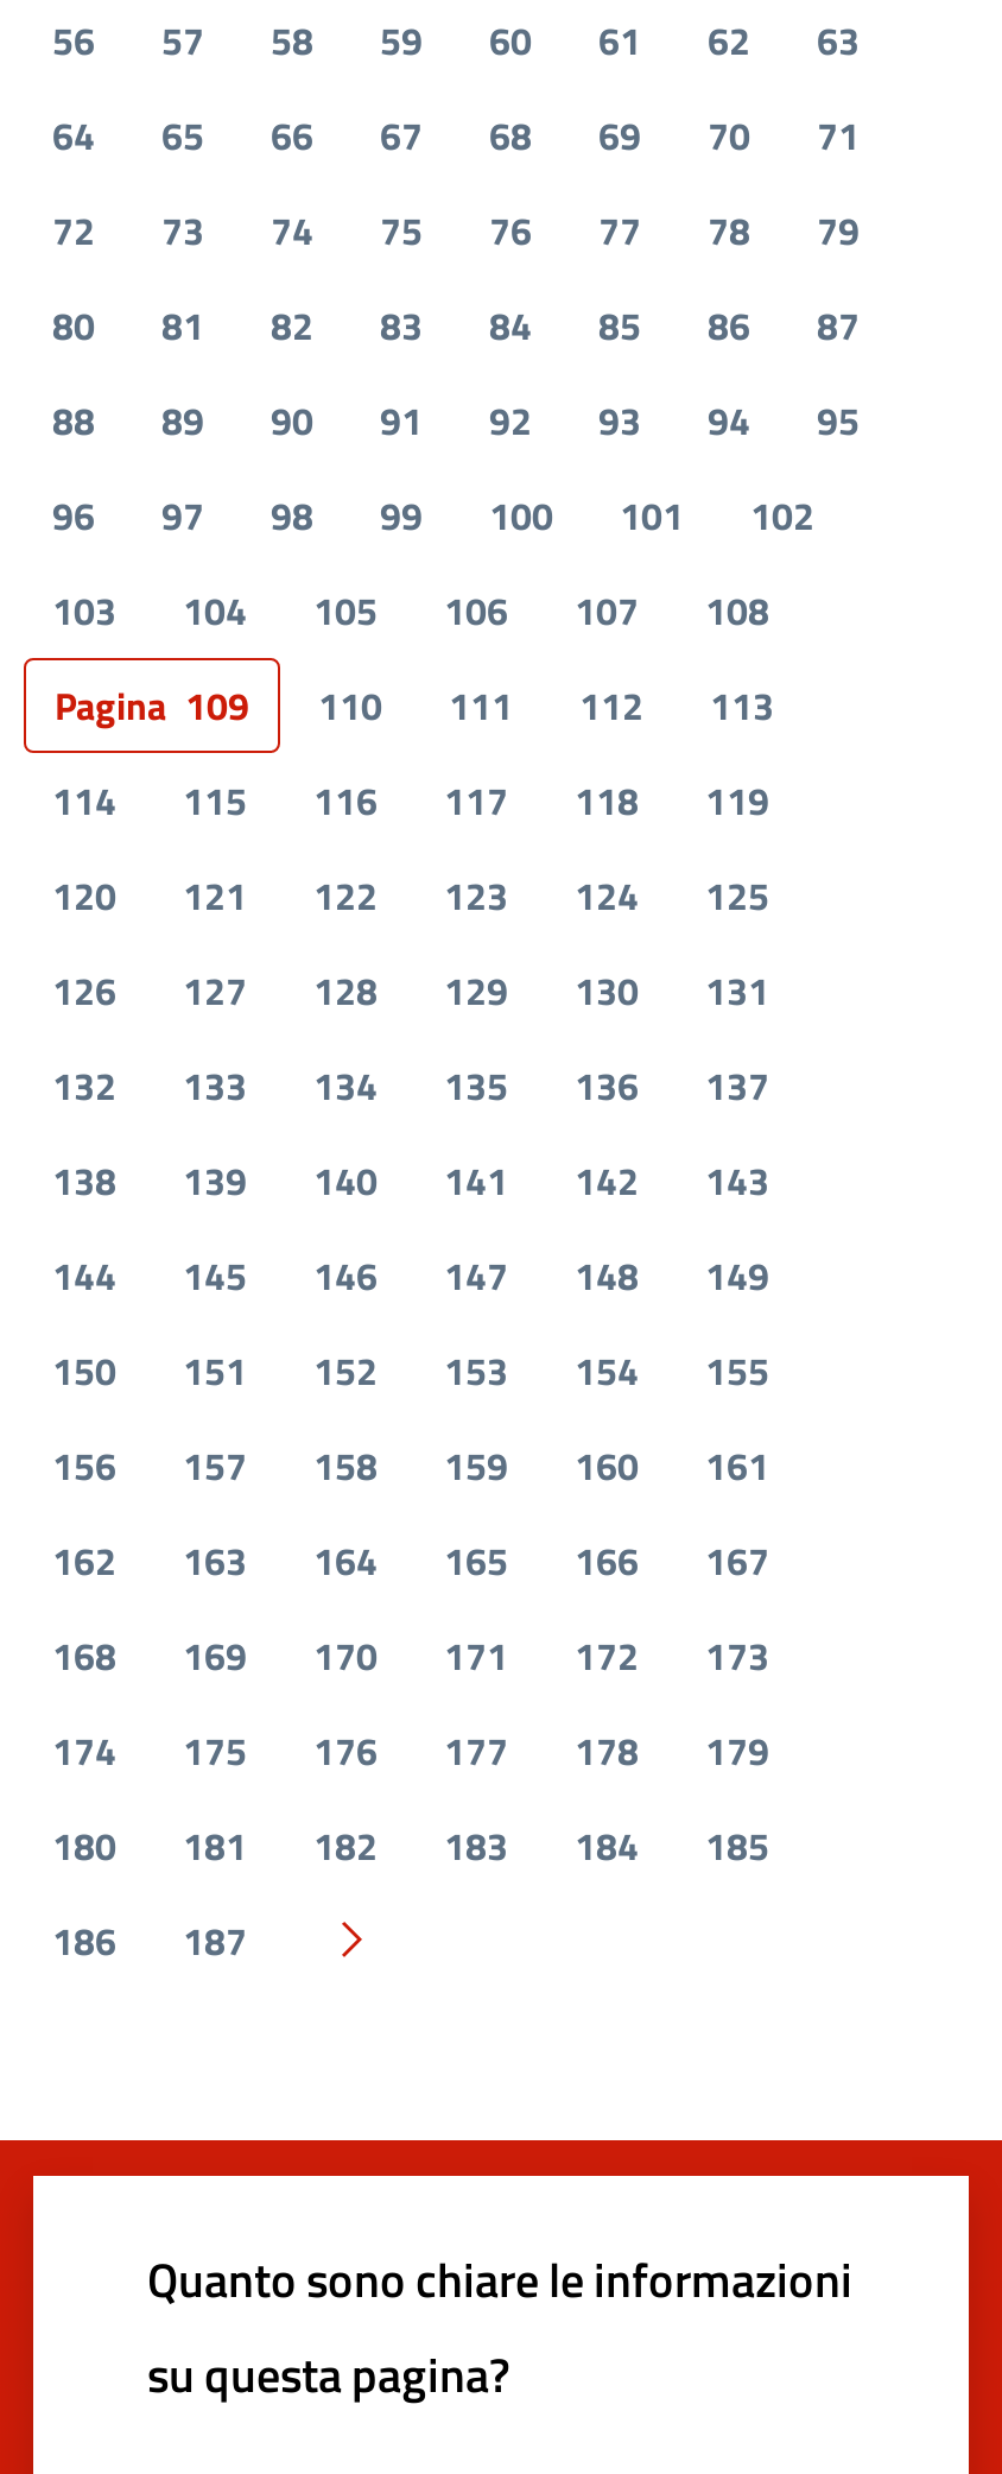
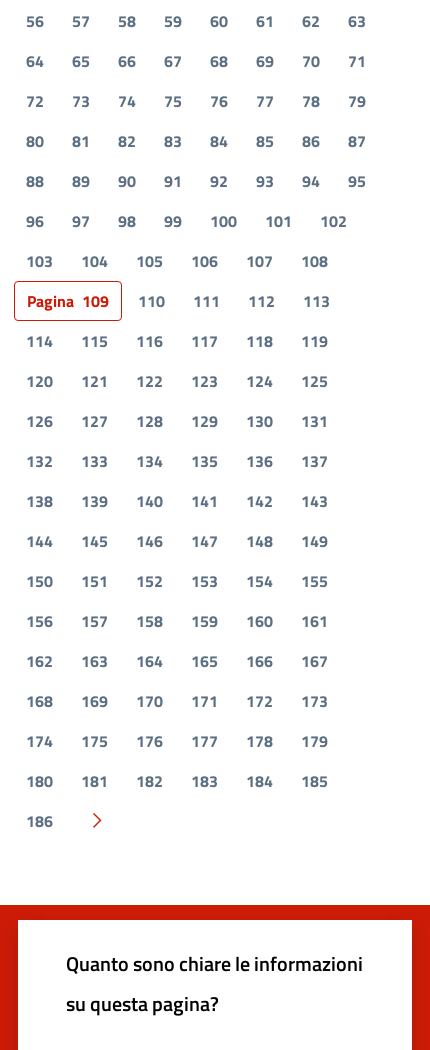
[183,1913,247,1970] 187 -> none

